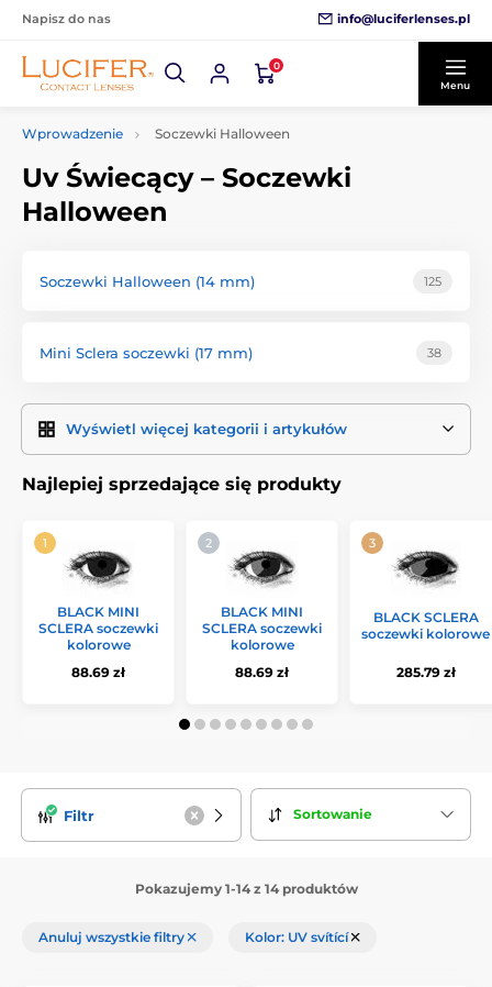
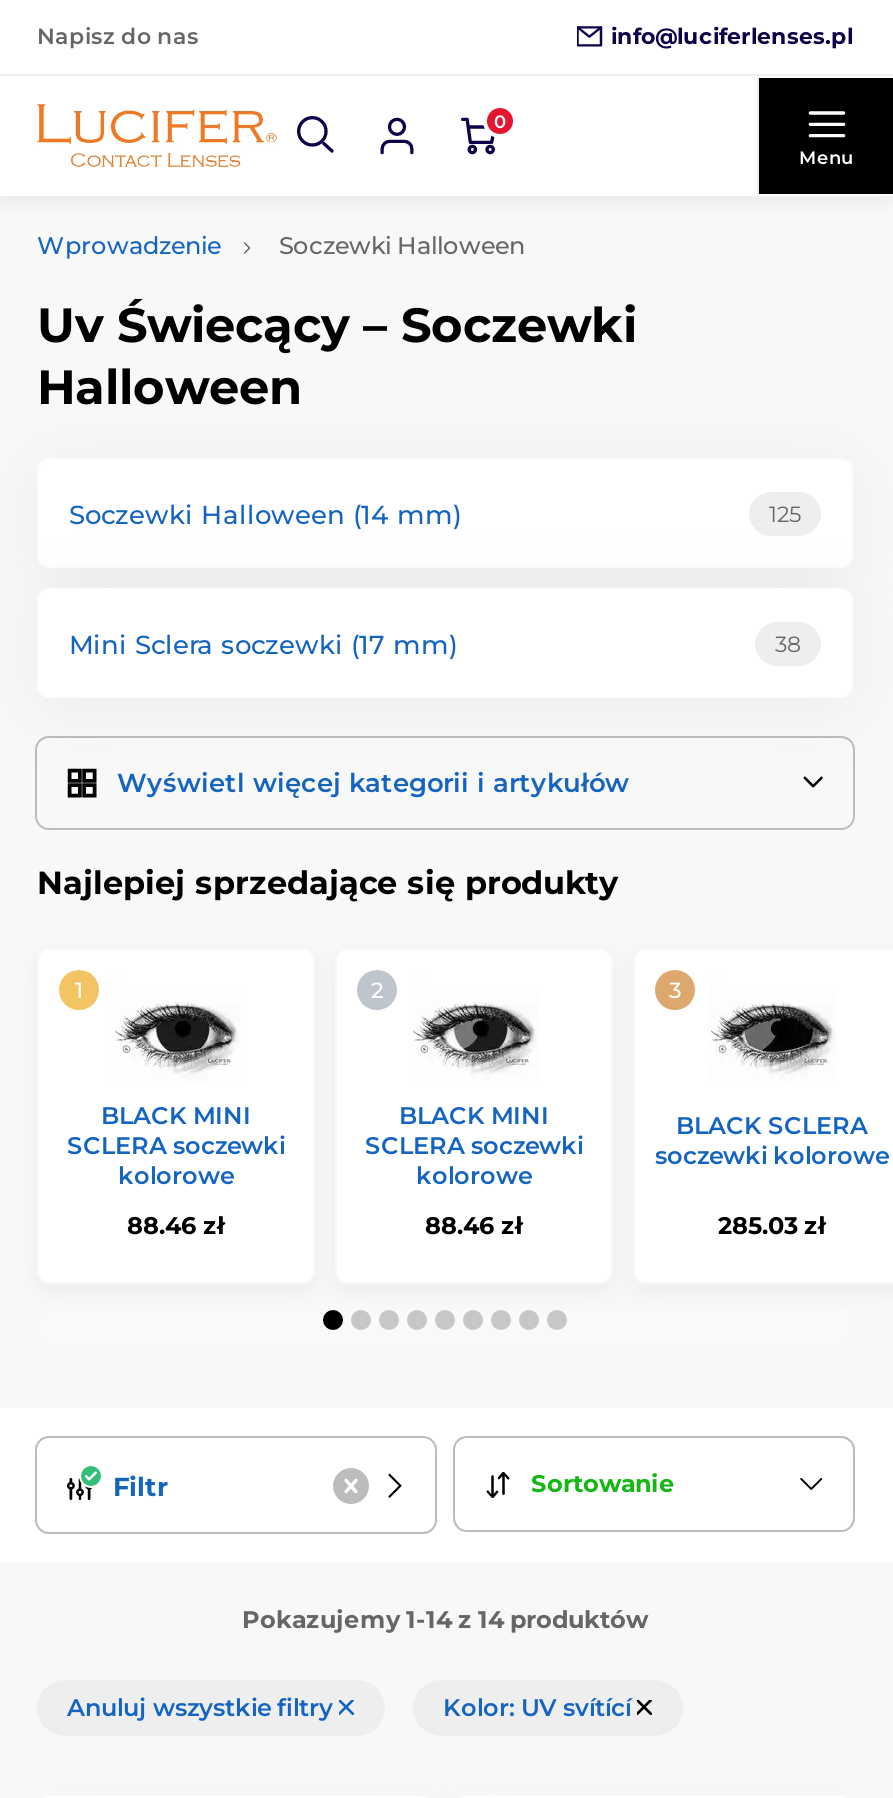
[71,664,125,680] 88.69 zł -> [127,1210,225,1240] 88.46 zł
[235,664,289,680] 88.69 zł -> [425,1210,523,1240] 88.46 zł
[396,664,455,680] 285.79 zł -> [718,1210,826,1240] 285.03 zł

